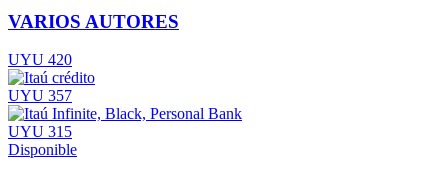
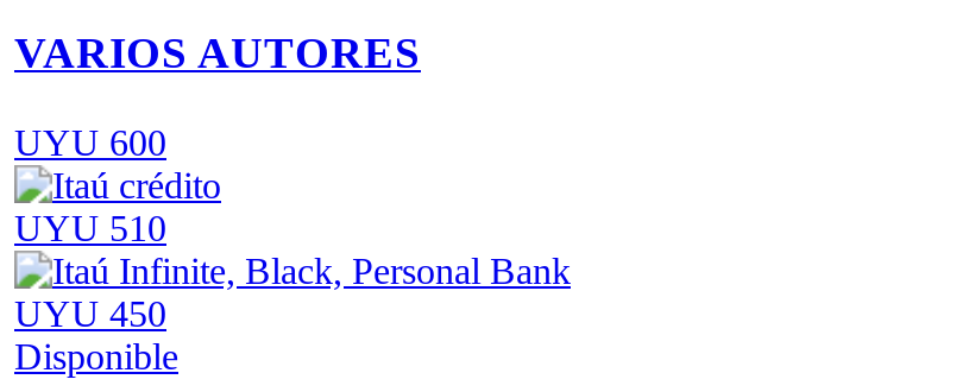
[8,51,72,68] UYU 420 -> [14,123,166,163] UYU 600
[8,87,72,104] UYU 357 -> [14,209,166,249] UYU 510
[8,123,72,140] UYU 315 -> [14,294,166,335] UYU 450

